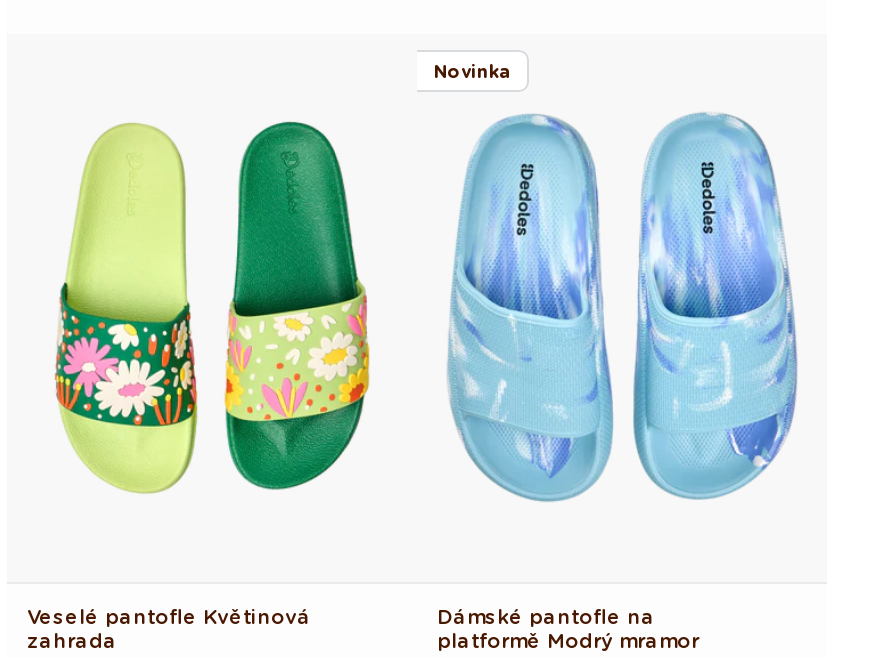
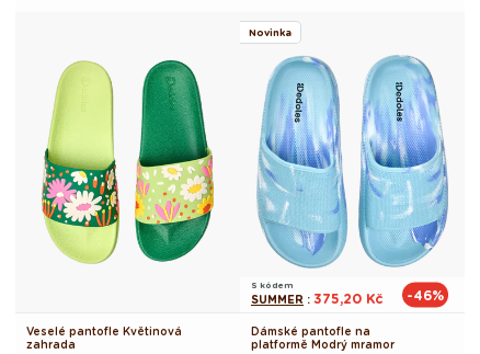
none -> [251,279,444,306] S kódem | SUMMER: 375,20 Kč | -46%

